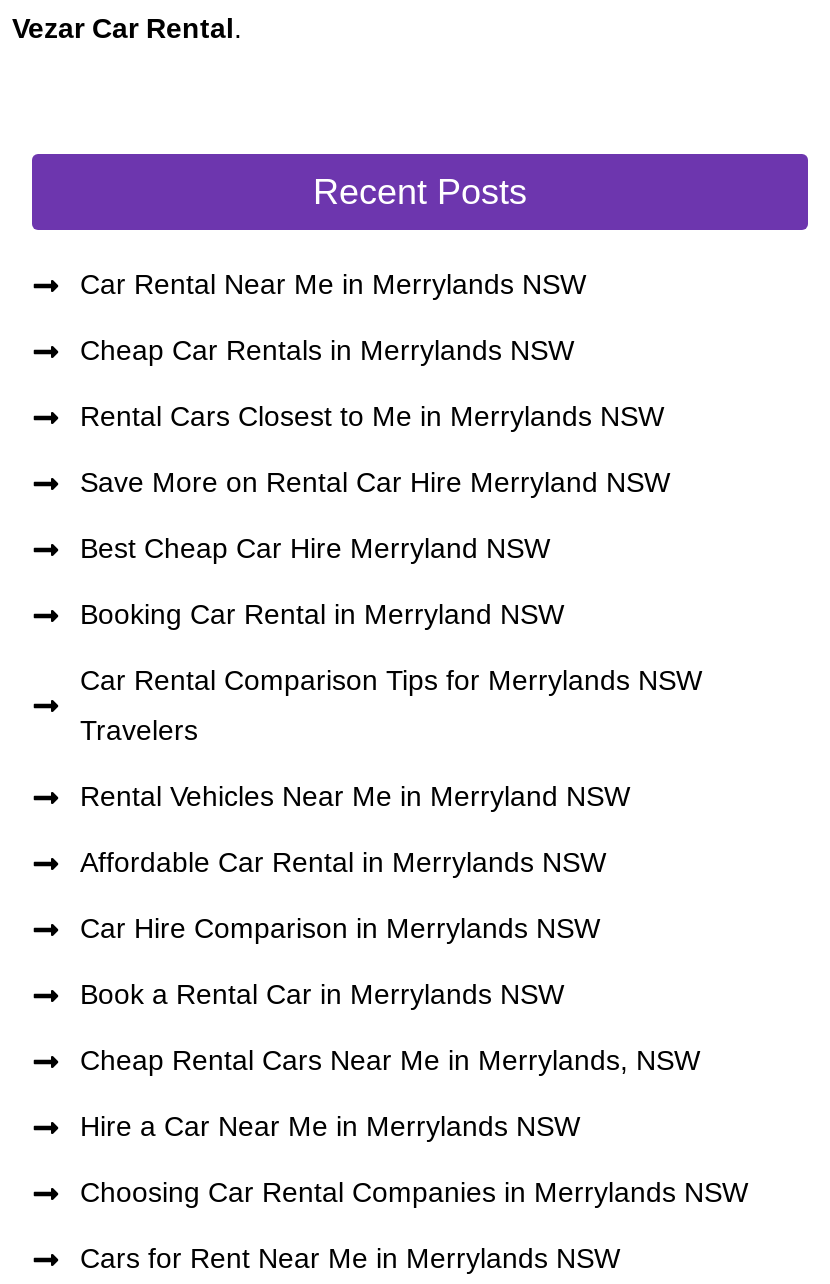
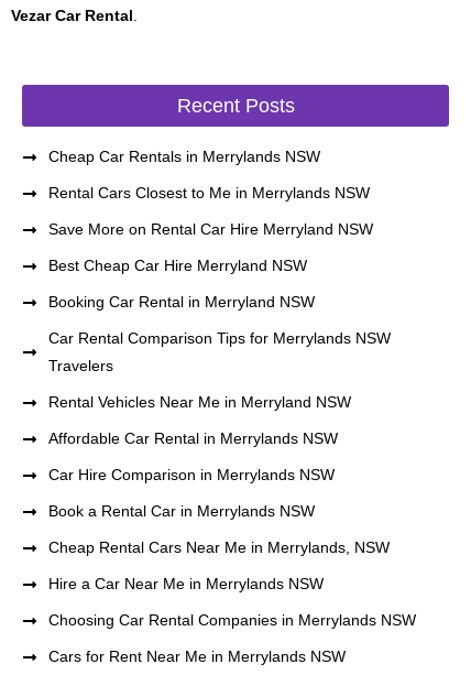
[80,268,586,300] Car Rental Near Me in Merrylands NSW -> none

